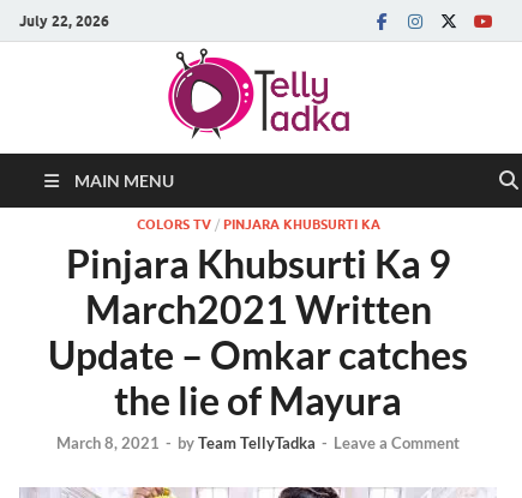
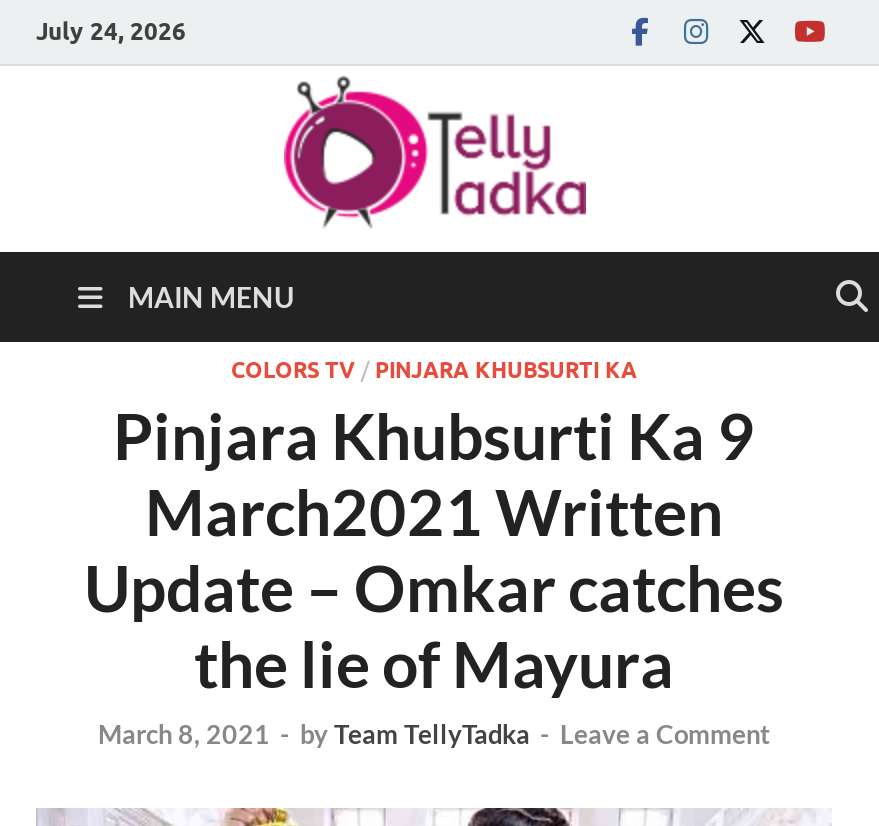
[19,11,109,29] July 22, 2026 -> [36,15,186,45] July 24, 2026

